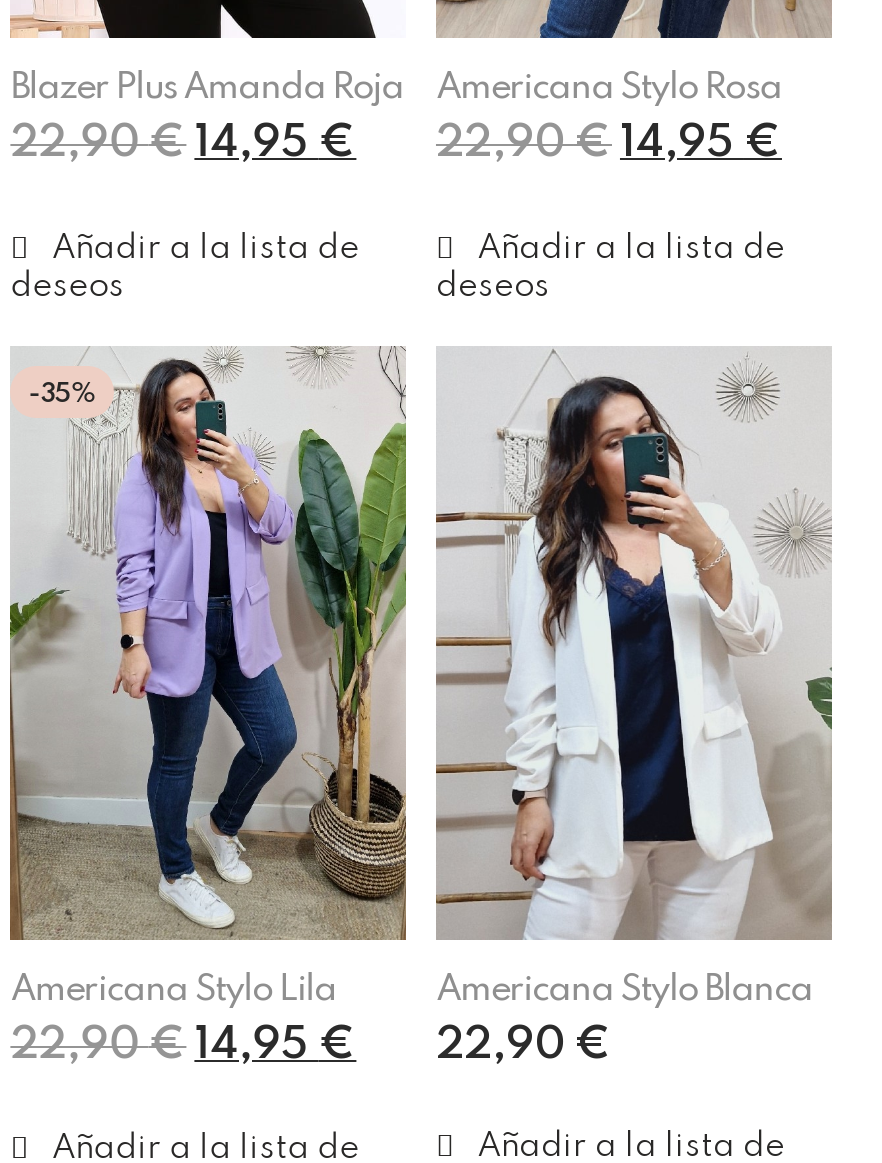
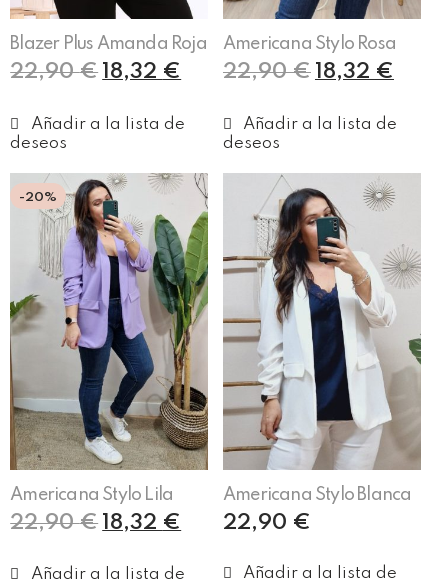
[10,123,356,167] 22,90€ 14,95 € -> [10,61,181,83] 22,90€ 18,32 €
[436,123,782,167] 22,90€ 14,95 € -> [223,61,394,83] 22,90€ 18,32 €
[28,382,96,408] -35% -> [19,191,57,204] -20%
[10,1023,612,1067] 22,90€ 14,95 € 22,90 € -> [10,512,311,534] 22,90€ 18,32 € 22,90 €

